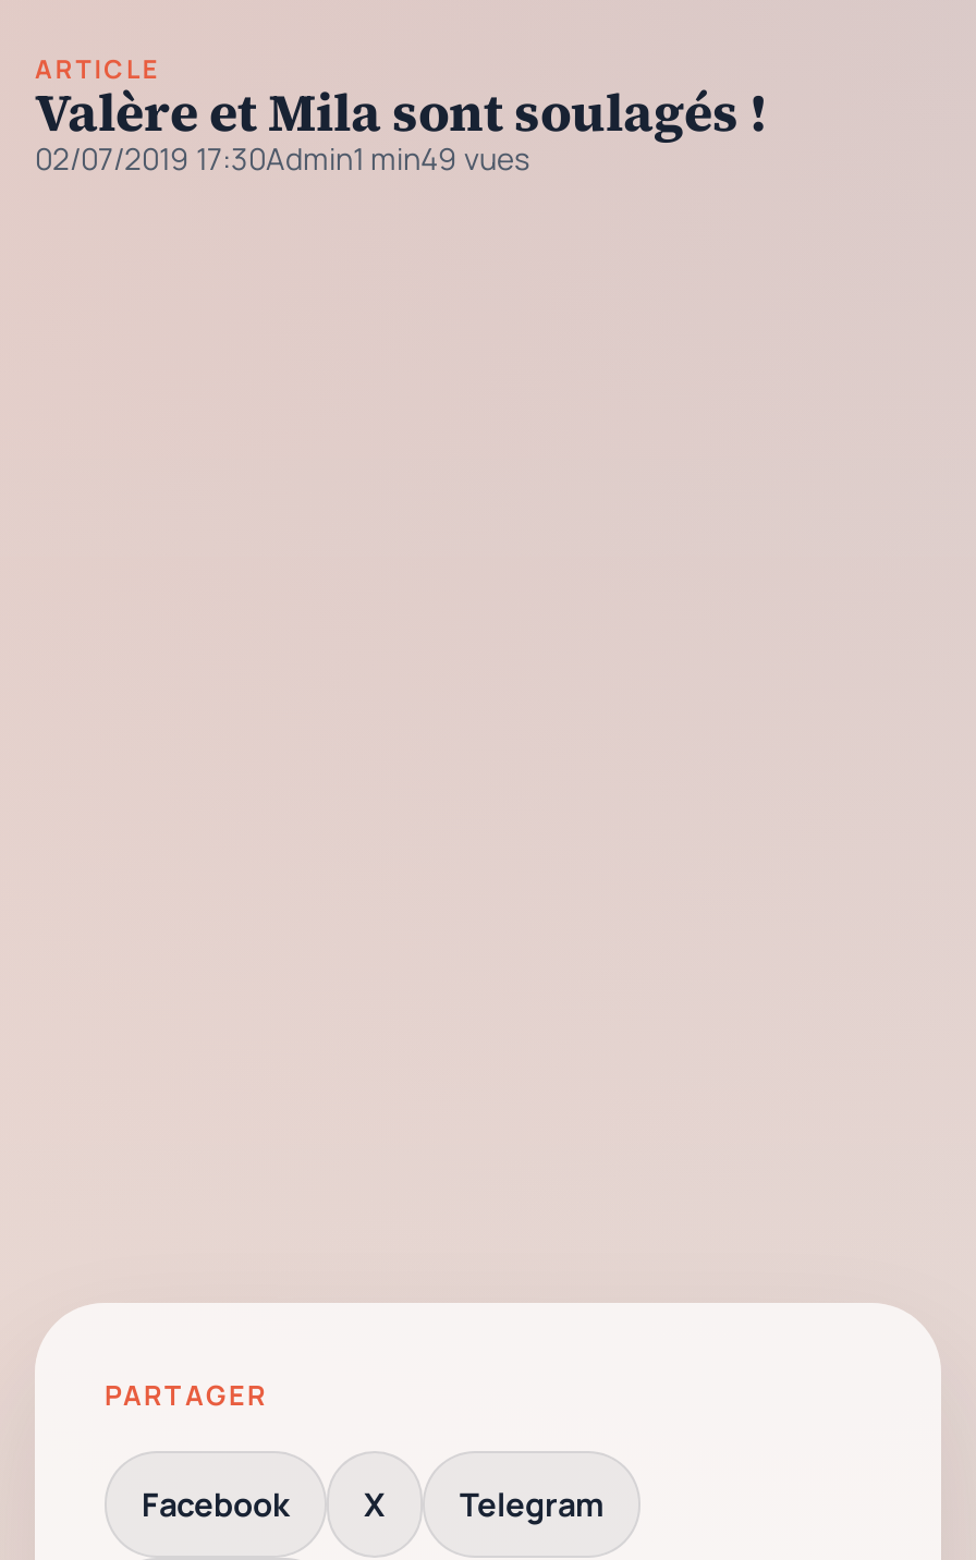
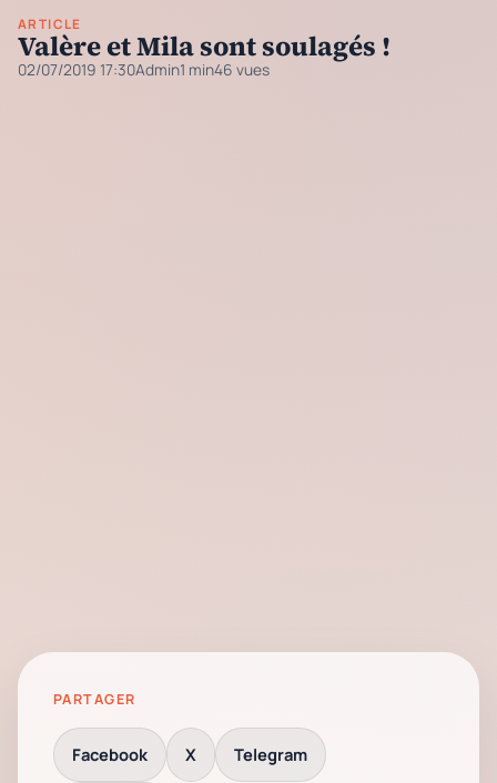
[35,138,529,179] 02/07/2019 17:30Admin 1 min49 vues -> [18,59,270,80] 02/07/2019 17:30Admin 1 min46 vues

